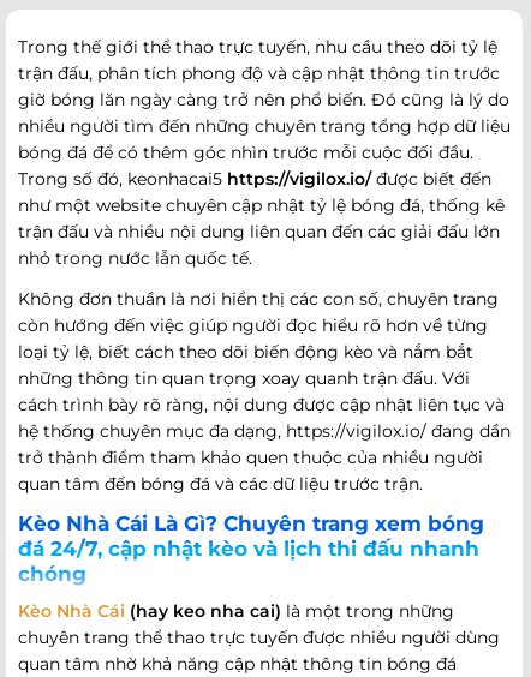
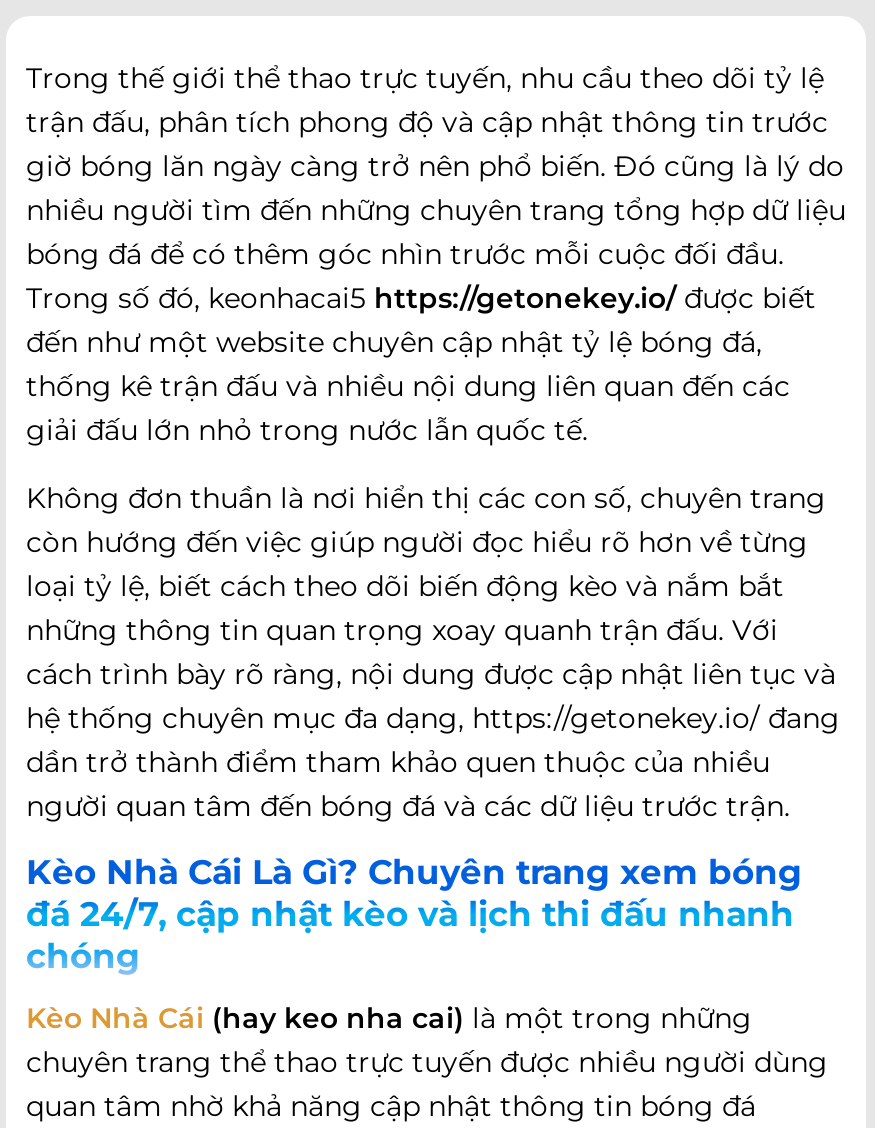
[18,169,505,269] Trong số đó, keonhacai5 https://vigilox.io/ được biết đến | như một website chuyên cập nhật tỷ lệ bóng đá, thống kê | trận đấu và nhiều nội dung liên quan đến các giải đấu lớn | nhỏ trong nước lẫn quốc tế. -> [26,281,816,449] Trong số đó, keonhacai5 https://getonekey.io/ được biết | đến như một website chuyên cập nhật tỷ lệ bóng đá, | thống kê trận đấu và nhiều nội dung liên quan đến các | giải đấu lớn nhỏ trong nước lẫn quốc tế.
[18,421,511,495] hệ thống chuyên mục đa dạng, https://vigilox.io/ đang dần | trở thành điểm tham khảo quen thuộc của nhiều người | quan tâm đến bóng đá và các dữ liệu trước trận. -> [26,701,840,825] hệ thống chuyên mục đa dạng, https://getonekey.io/ đang | dần trở thành điểm tham khảo quen thuộc của nhiều | người quan tâm đến bóng đá và các dữ liệu trước trận.

